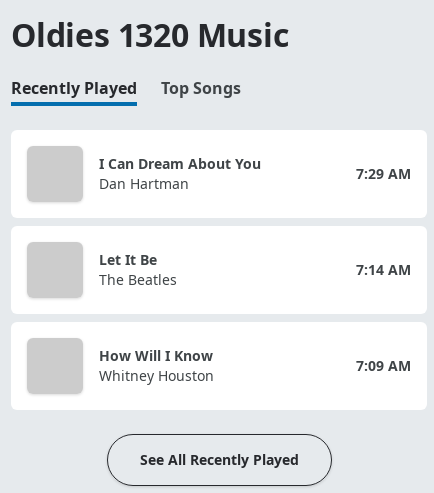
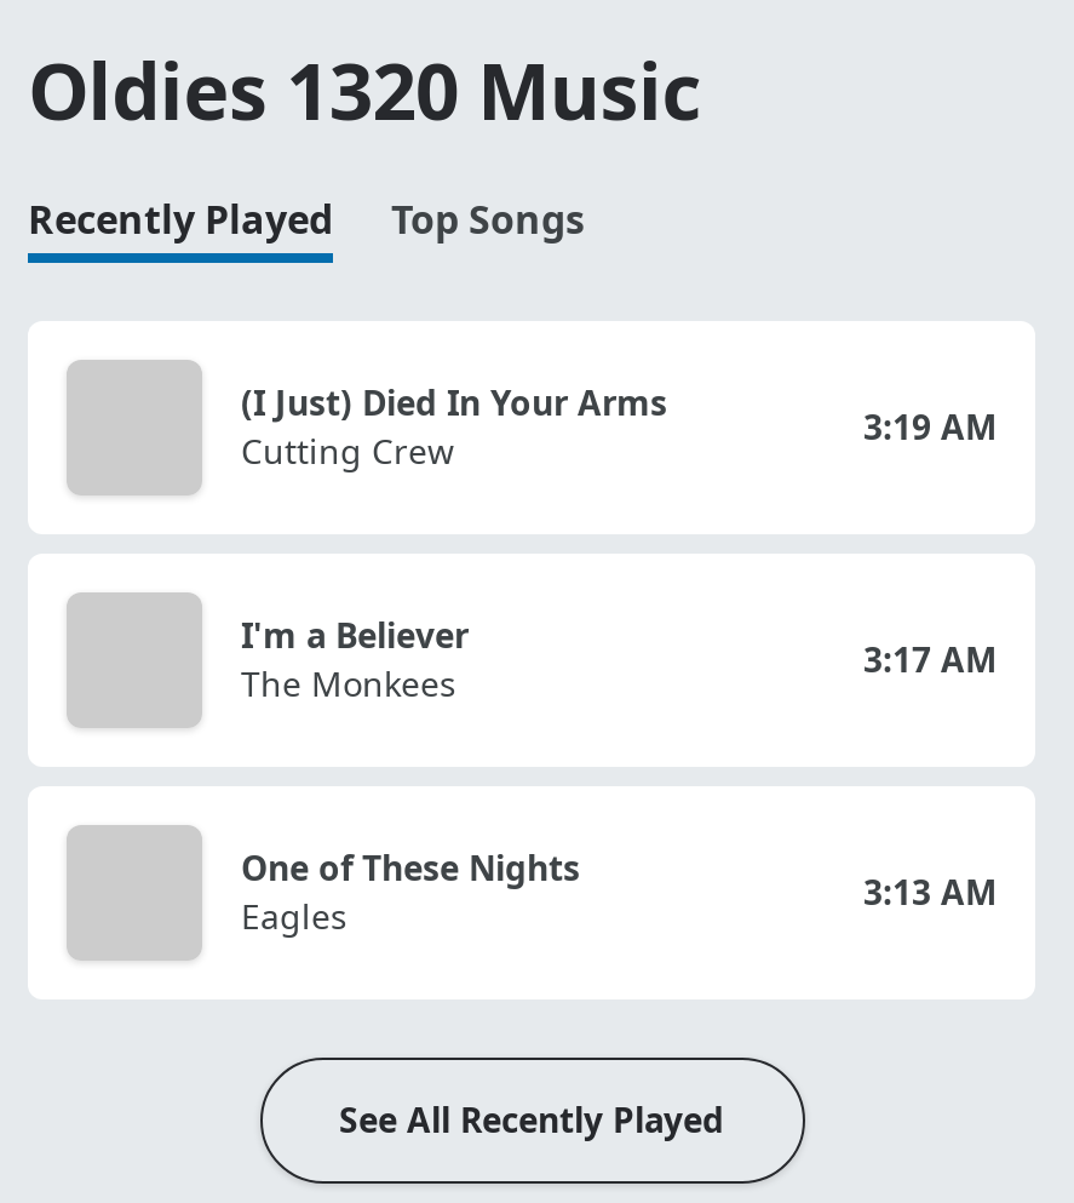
[99,154,261,193] I Can Dream About You | Dan Hartman -> [241,379,667,474] (I Just) Died In Your Arms | Cutting Crew
[356,164,411,183] 7:29 AM -> [863,403,997,449] 3:19 AM
[99,250,177,289] Let It Be | The Beatles -> [241,612,469,706] I'm a Believer | The Monkees
[356,260,411,279] 7:14 AM -> [863,636,997,682] 3:17 AM
[99,346,214,385] How Will I Know | Whitney Houston -> [241,844,580,939] One of These Nights | Eagles
[356,356,411,375] 7:09 AM -> [863,869,997,915] 3:13 AM

